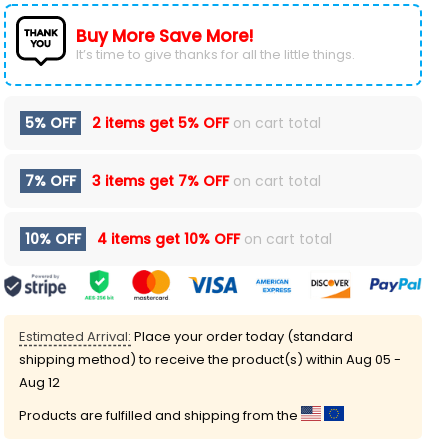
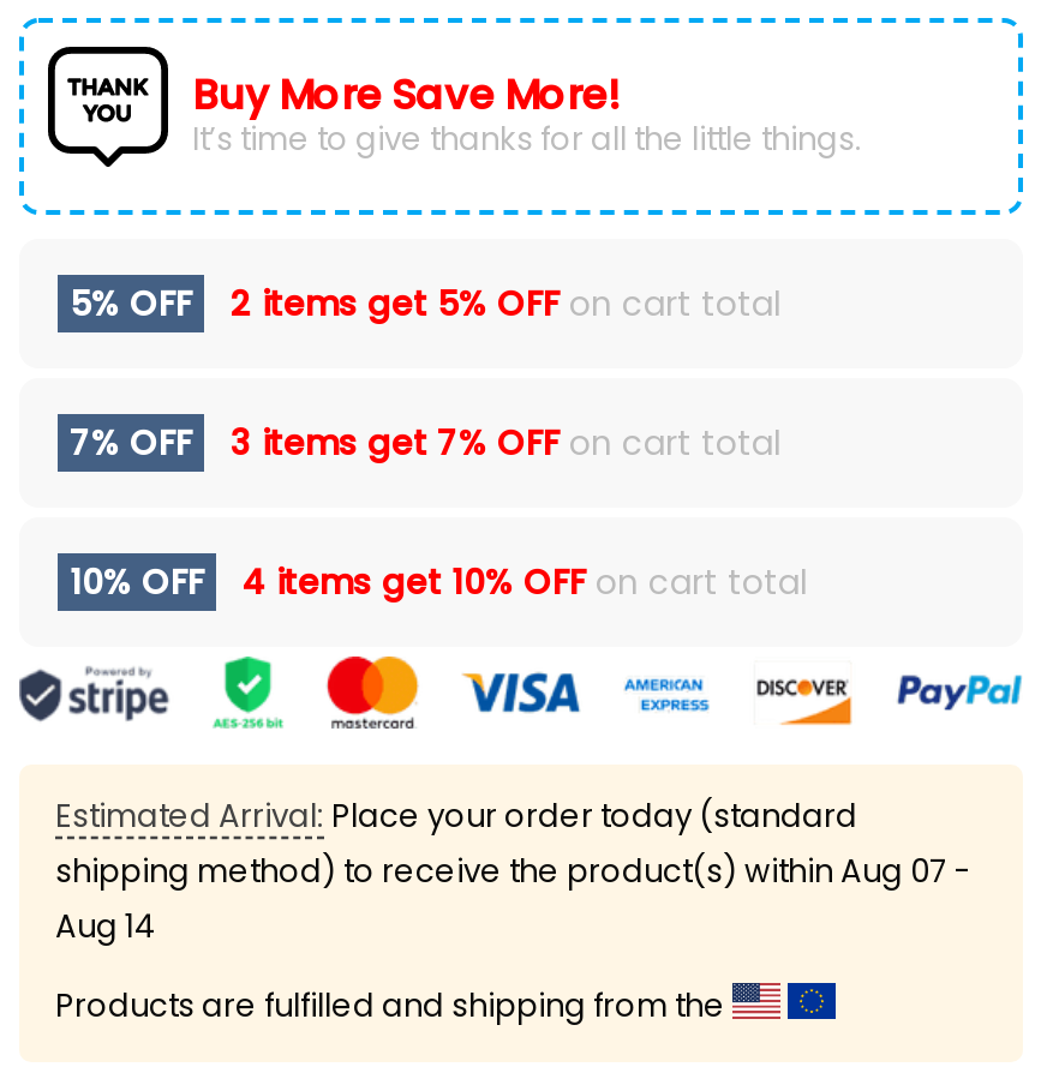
[19,350,401,369] shipping method) to receive the product(s) within Aug 05 - -> [55,848,970,893] shipping method) to receive the product(s) within Aug 07 -
[19,373,60,392] Aug 12 -> [55,903,156,948] Aug 14

